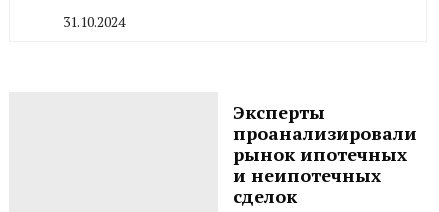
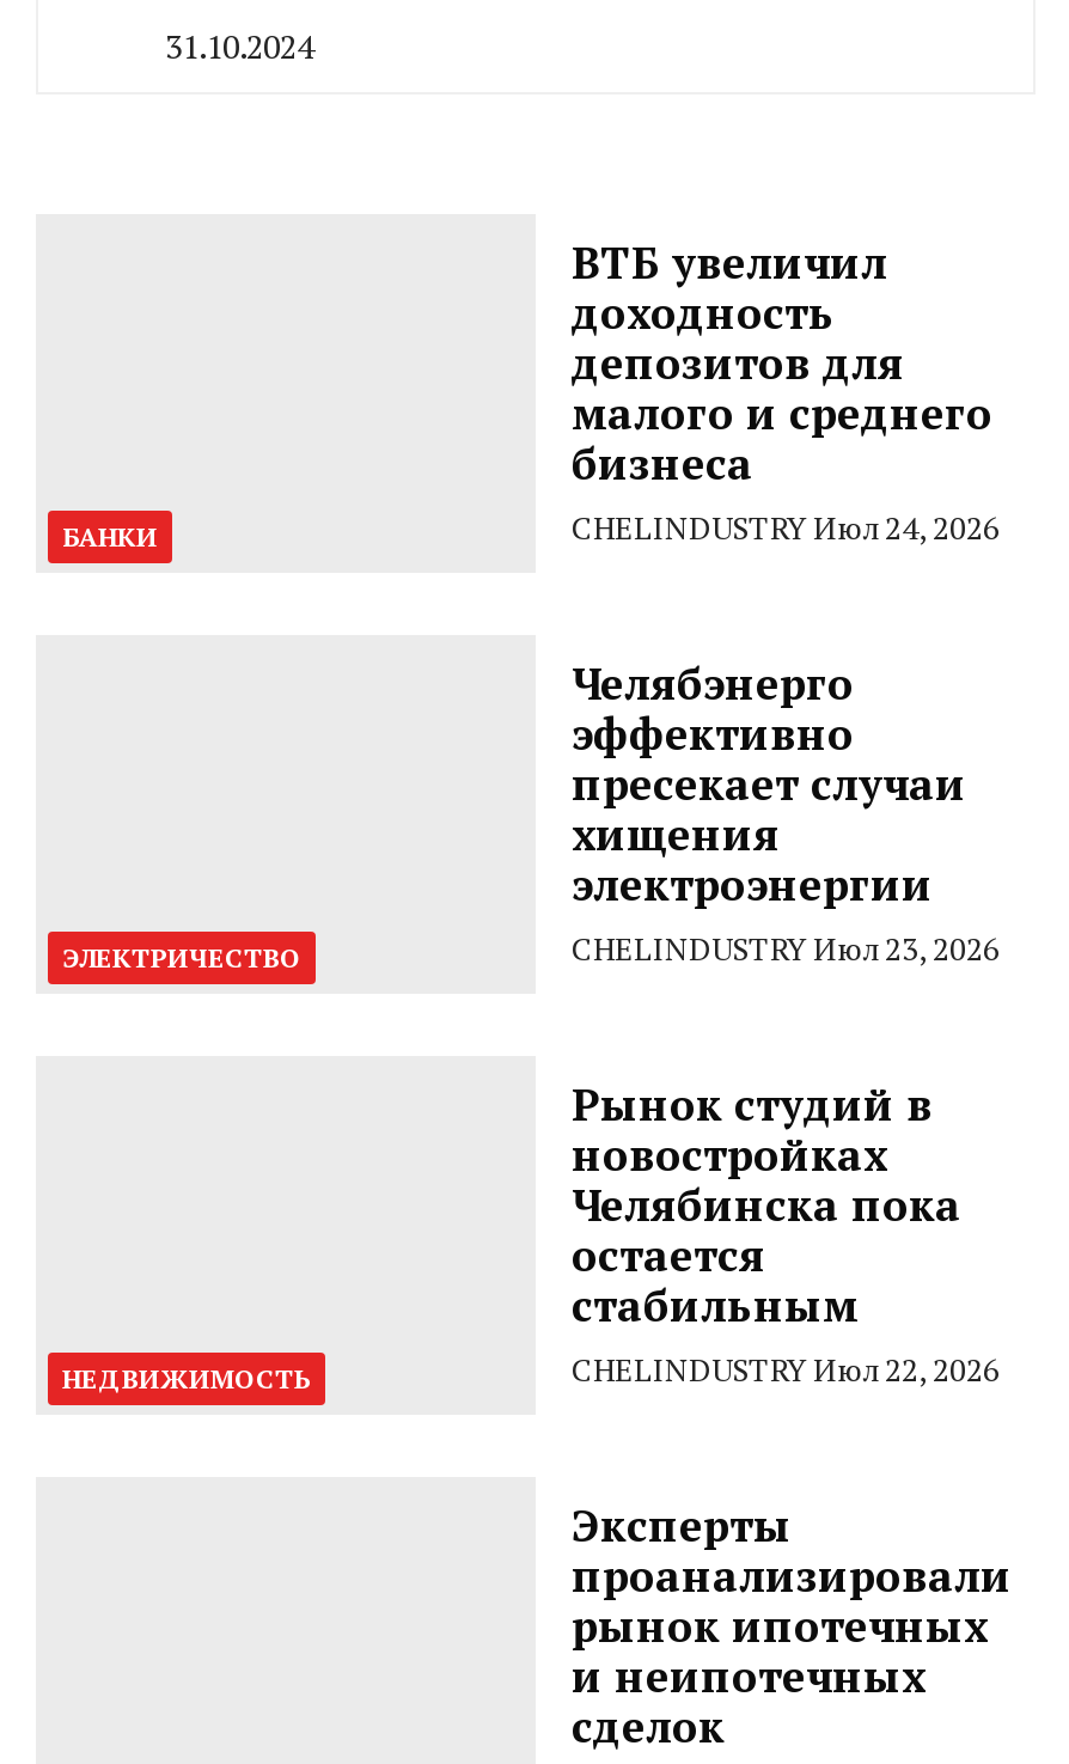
none -> [62,520,158,553] БАНКИ
none -> [62,940,301,974] ЭЛЕКТРИЧЕСТВО
none -> [62,1361,311,1395] НЕДВИЖИМОСТЬ
none -> [572,232,1000,548] ВТБ увеличил | доходность | депозитов для | малого и среднего | бизнеса | CHELINDUSTRY Июл 24, 2026
none -> [572,653,1000,969] Челябэнерго | эффективно | пресекает случаи | хищения | электроэнергии | CHELINDUSTRY Июл 23, 2026
none -> [572,1074,1000,1390] Рынок студий в | новостройках | Челябинска пока | остается | стабильным | CHELINDUSTRY Июл 22, 2026

